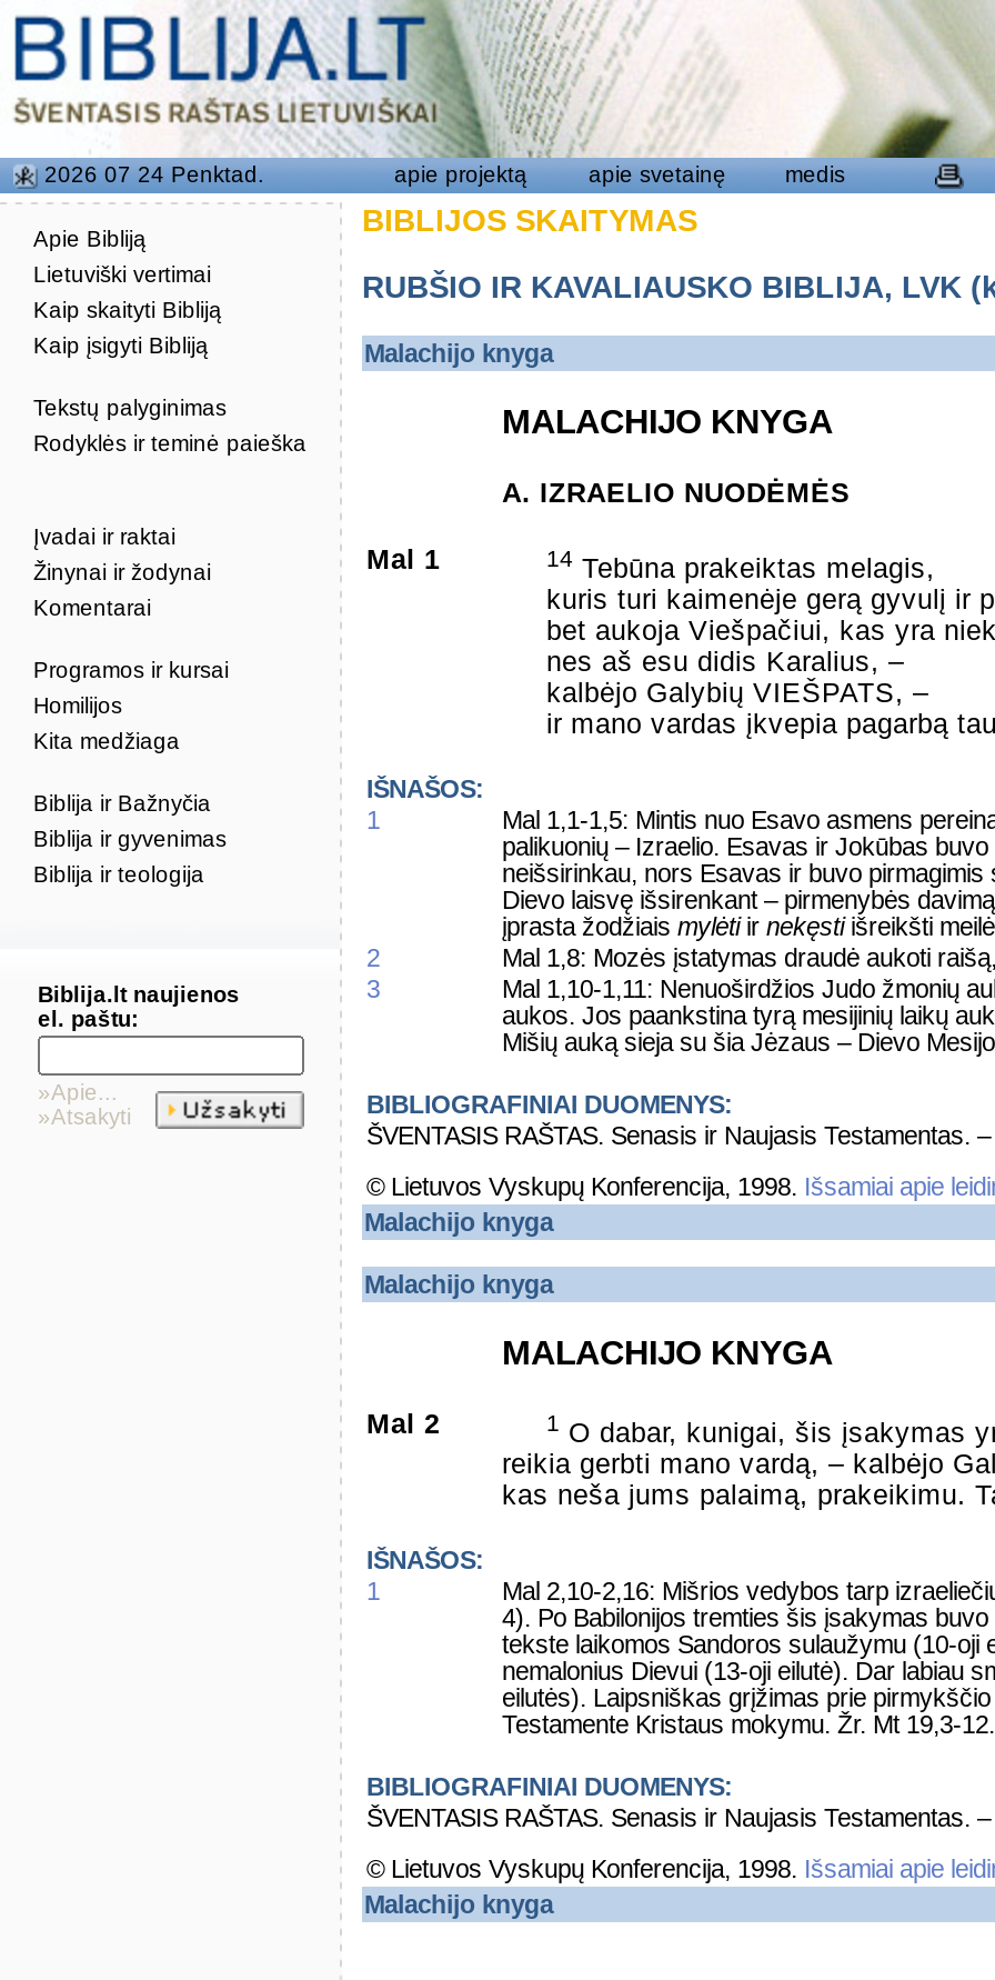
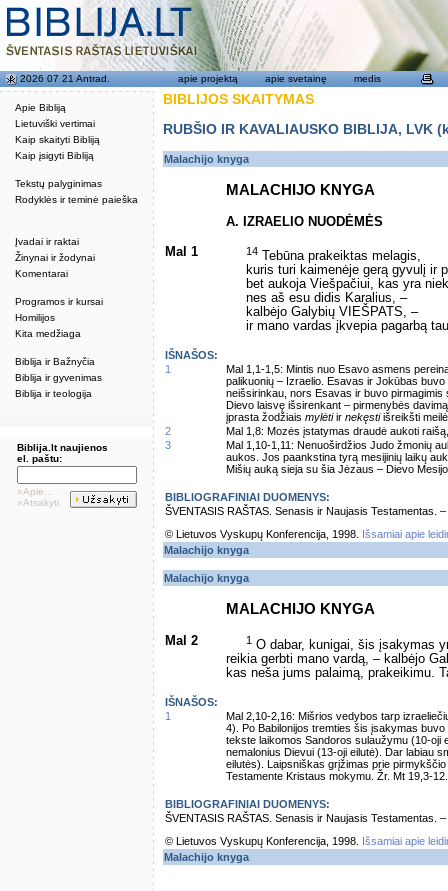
[44,162,264,187] 2026 07 24 Penktad. -> [20,73,110,84] 2026 07 21 Antrad.

